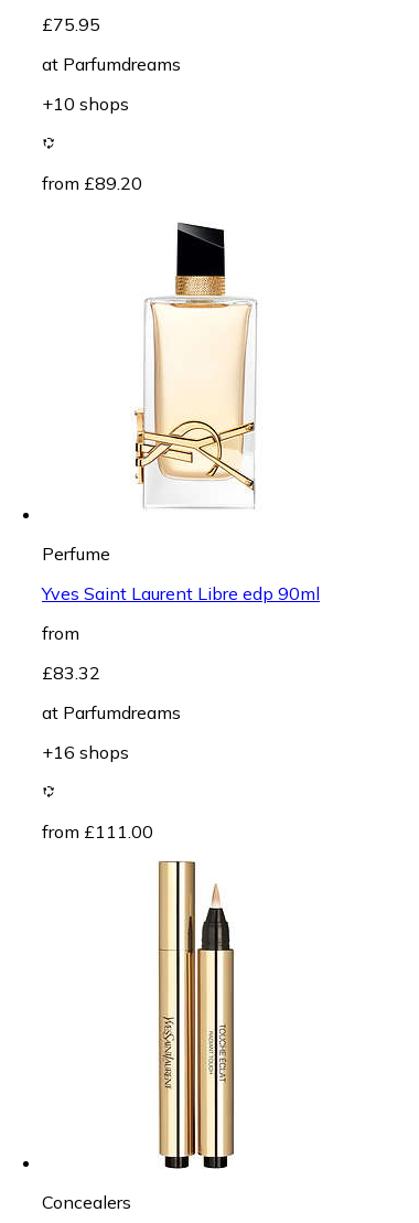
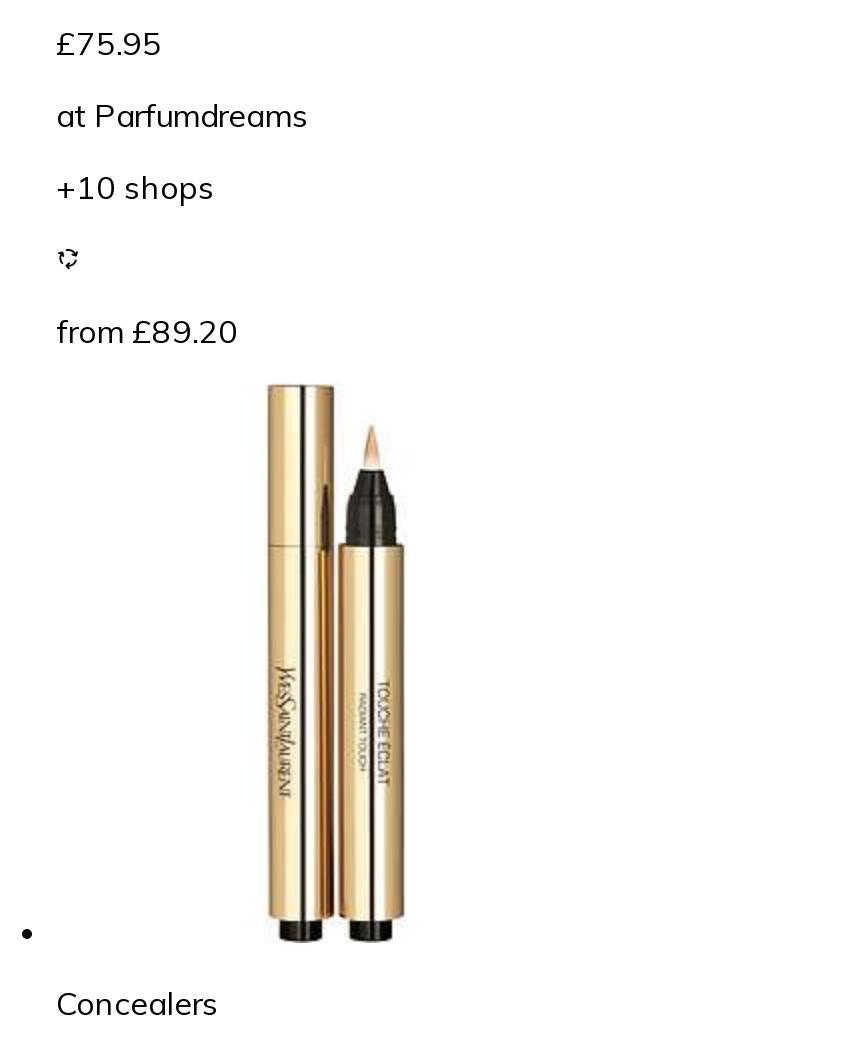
[42,222,320,763] [image] | Perfume | Yves Saint Laurent Libre edp 90ml | from | £83.32 | at Parfumdreams | +16 shops -> none
[42,820,153,842] from £111.00 -> none

